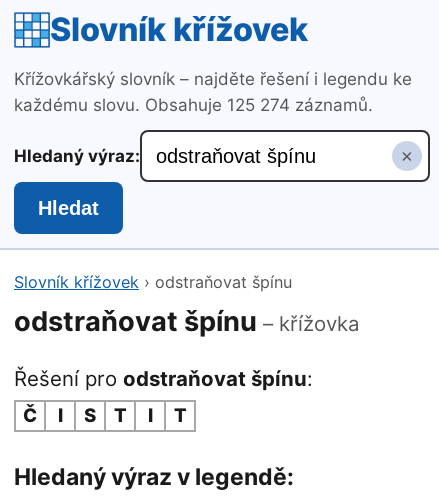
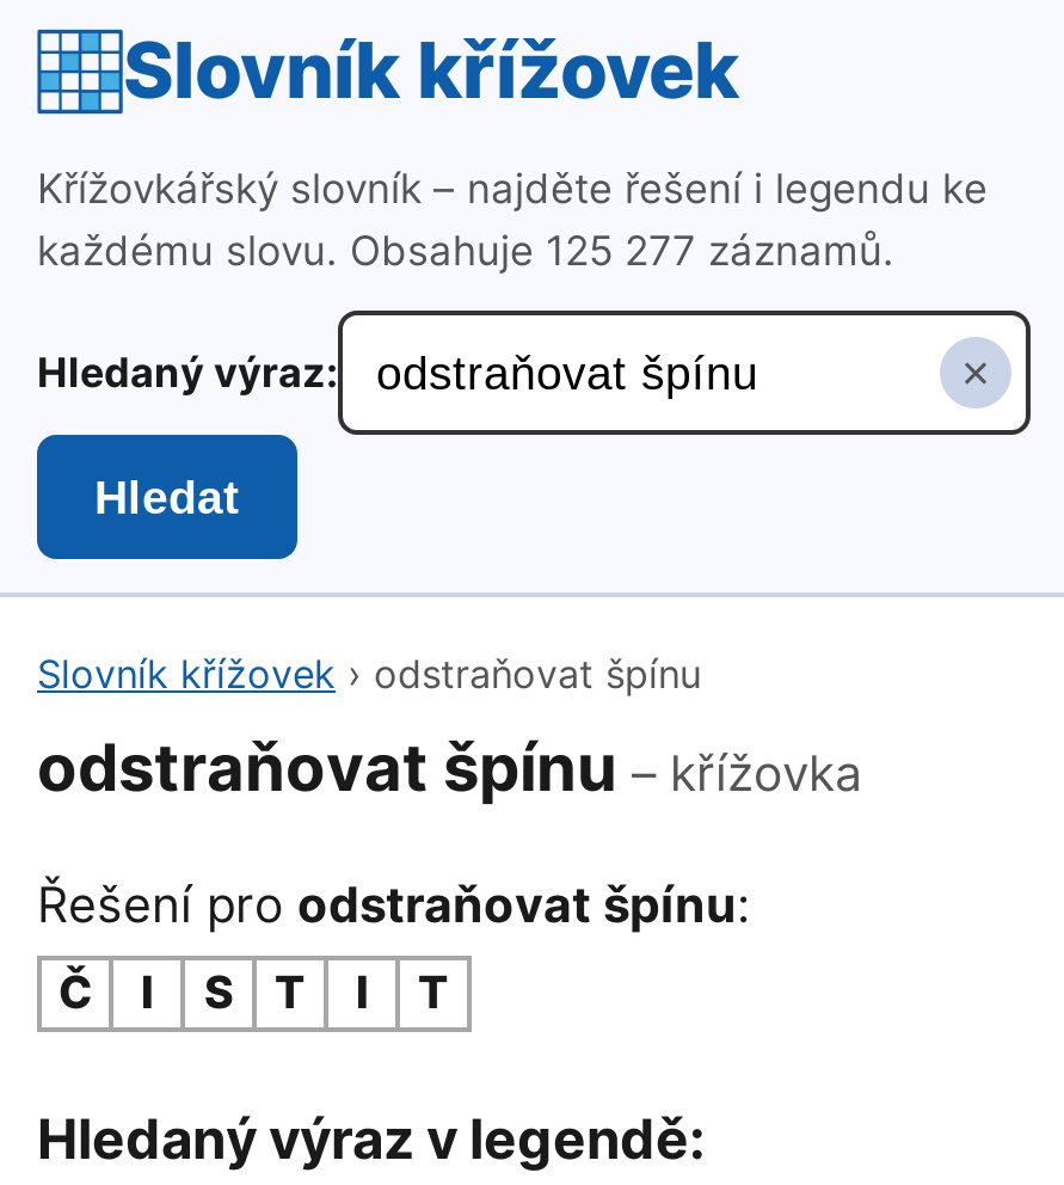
[14,95,373,115] každému slovu. Obsahuje 125 274 záznamů. -> [37,227,894,275] každému slovu. Obsahuje 125 277 záznamů.

